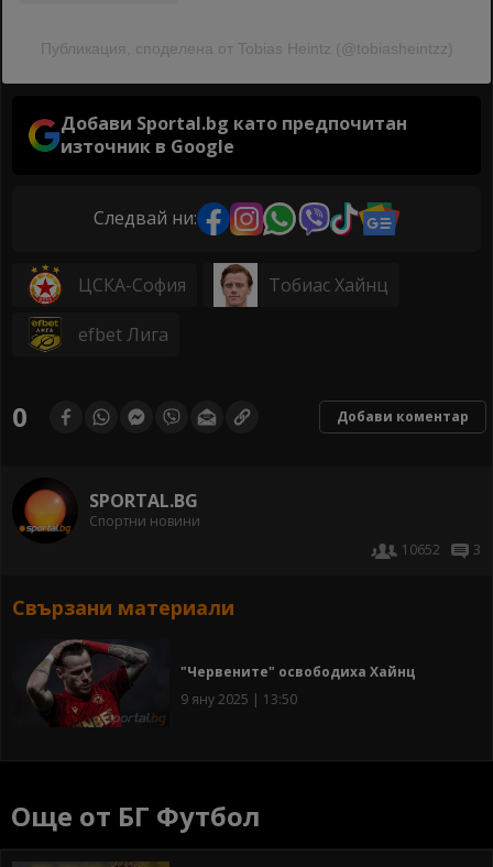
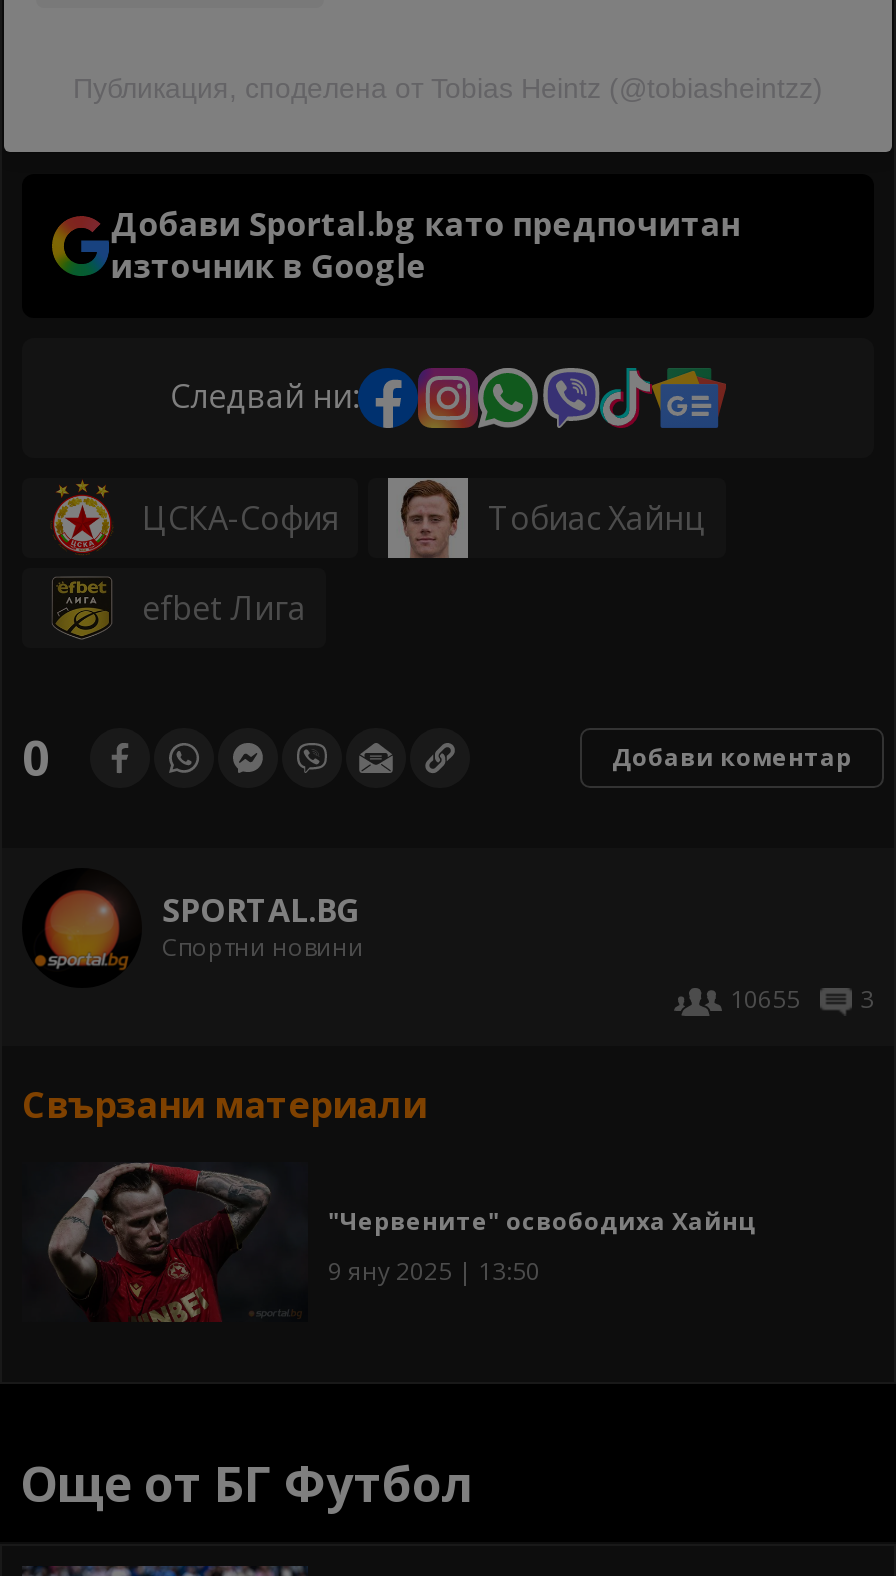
[402,540,481,559] 10652 3 -> [730,982,874,1016] 10655 3

